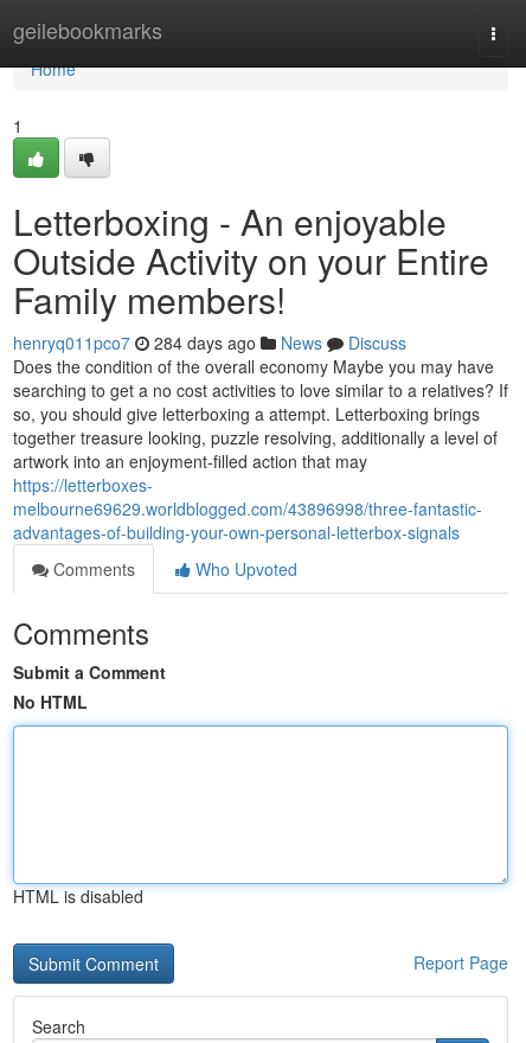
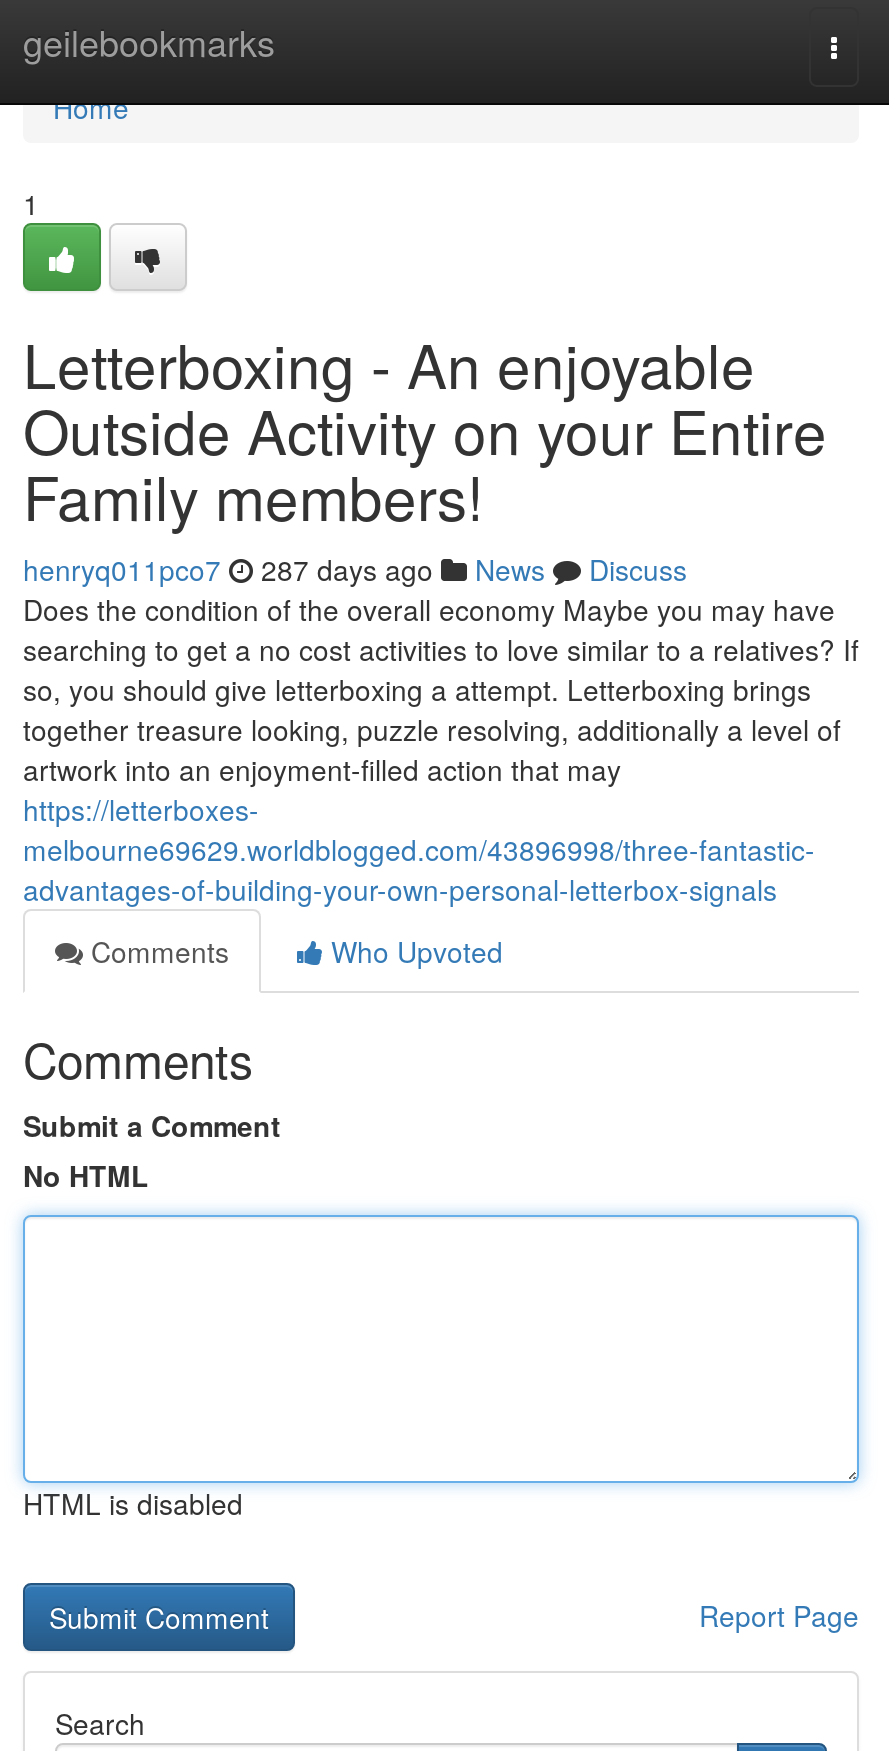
[13,331,406,354] henryq011pco7 284 days ago News Discuss -> [23,549,687,589] henryq011pco7 287 days ago News Discuss

